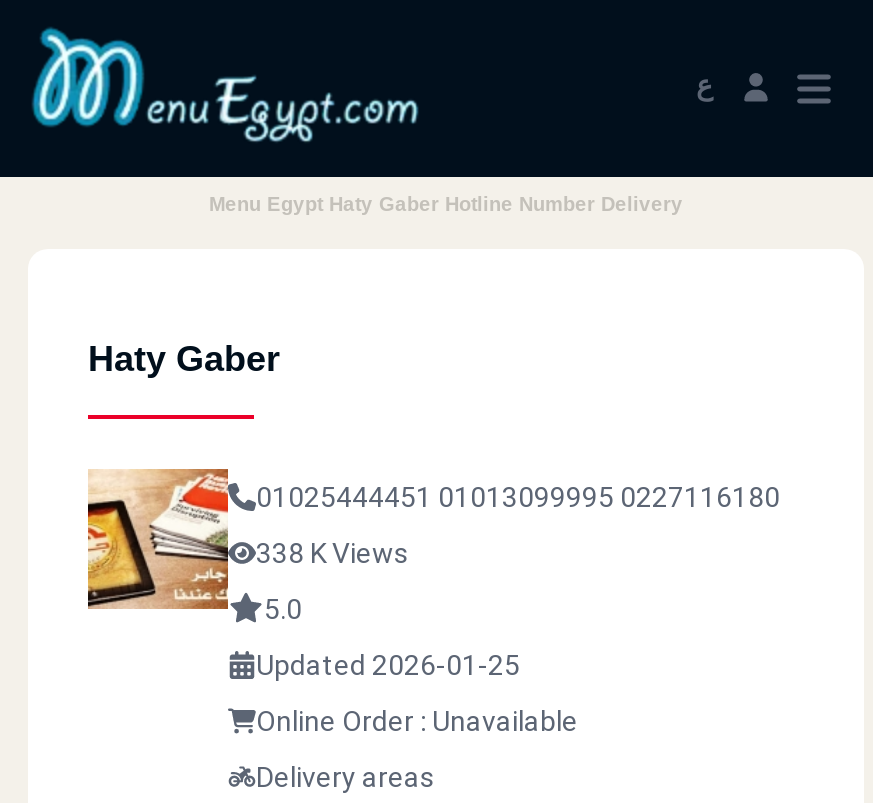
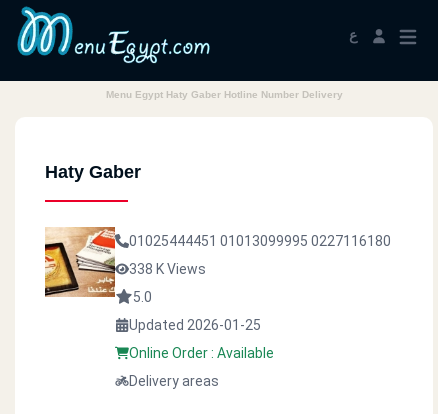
[256,705,578,737] Online Order : Unavailable -> [129,345,274,361] Online Order : Available

